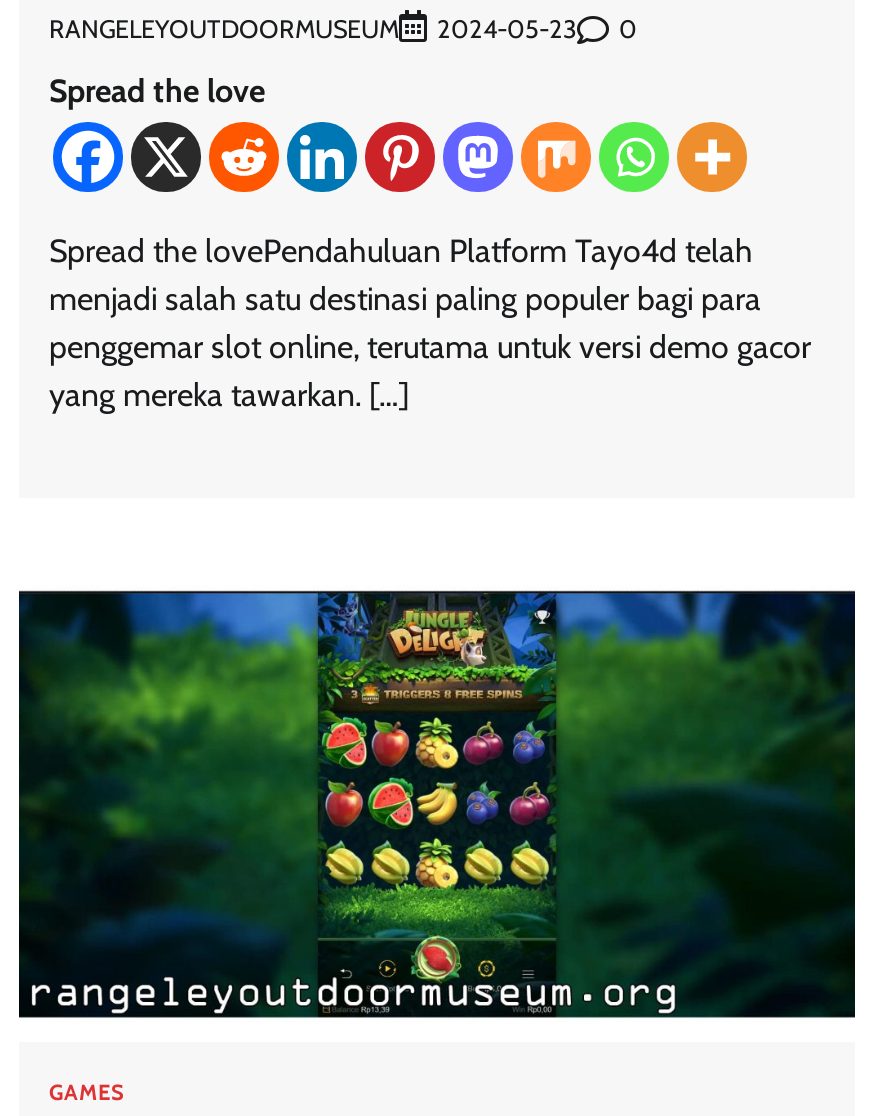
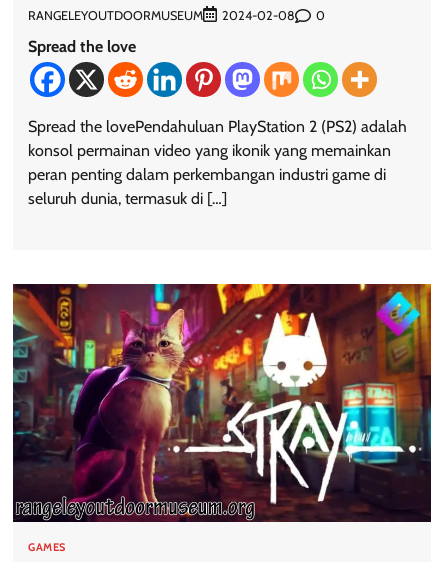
[437,14,577,44] 2024-05-23 -> [222,8,295,23] 2024-02-08
[49,232,811,414] Spread the lovePendahuluan Platform Tayo4d telah | menjadi salah satu destinasi paling populer bagi para | penggemar slot online, terutama untuk versi demo gacor | yang mereka tawarkan. […] -> [28,117,407,208] Spread the lovePendahuluan PlayStation 2 (PS2) adalah | konsol permainan video yang ikonik yang memainkan | peran penting dalam perkembangan industri game di | seluruh dunia, termasuk di […]
[17,566,857,1042] [image] -> [12,283,432,523] [image]

